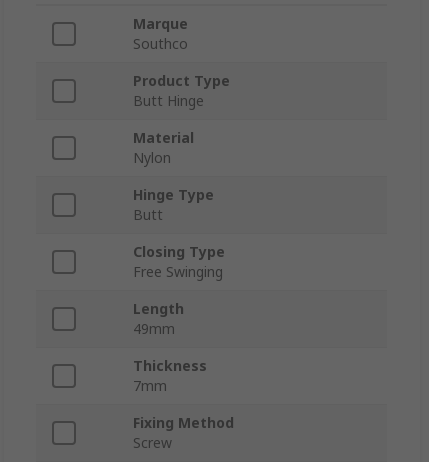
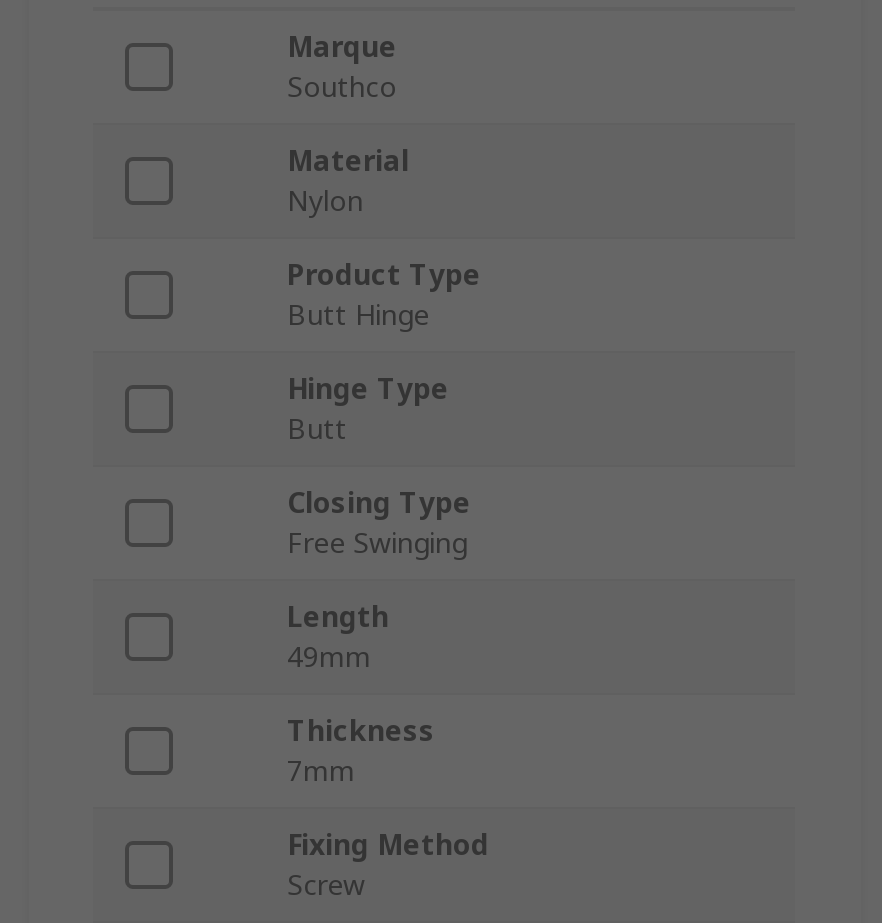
moved [133,71,230,110] -> [287,256,481,334]: Product Type | Butt Hinge
moved [133,128,194,167] -> [287,142,409,220]: Material | Nylon

